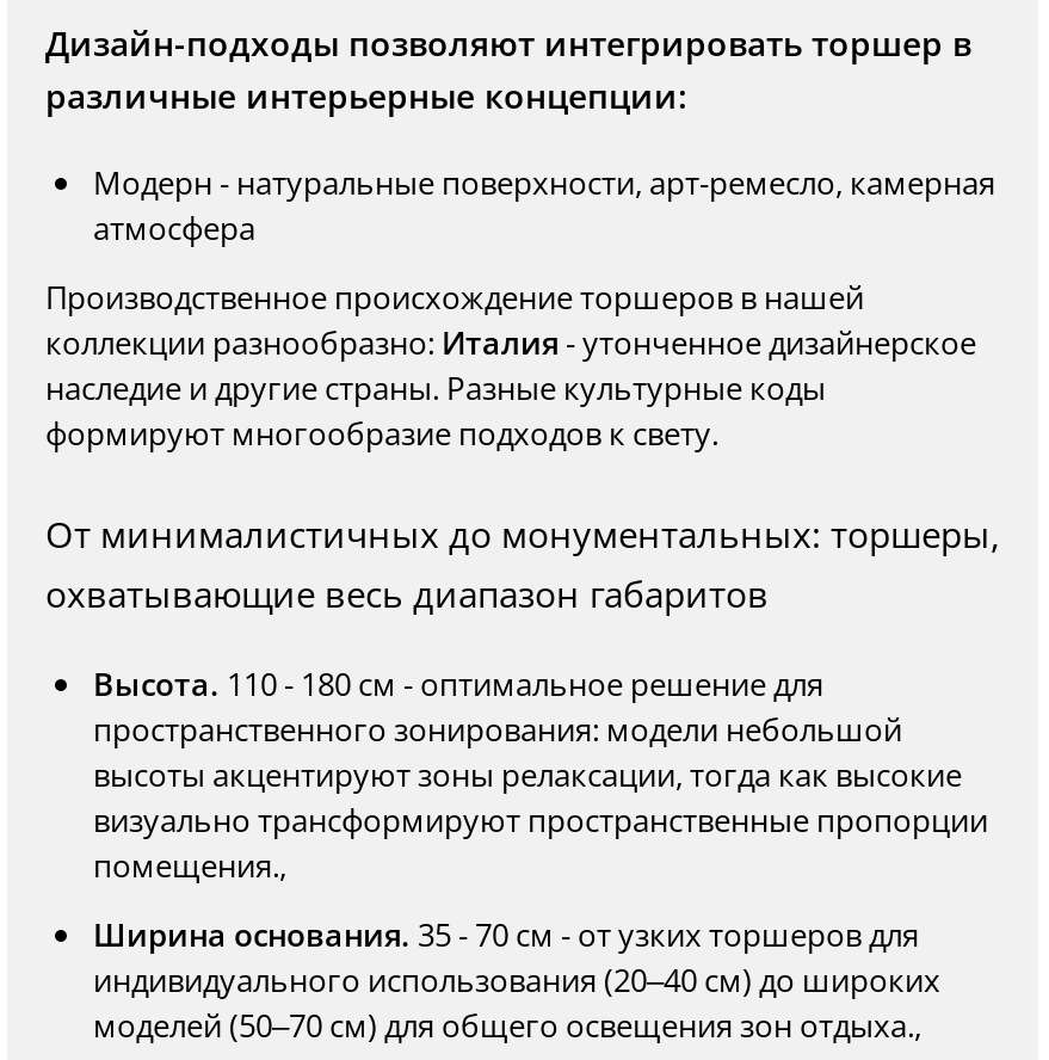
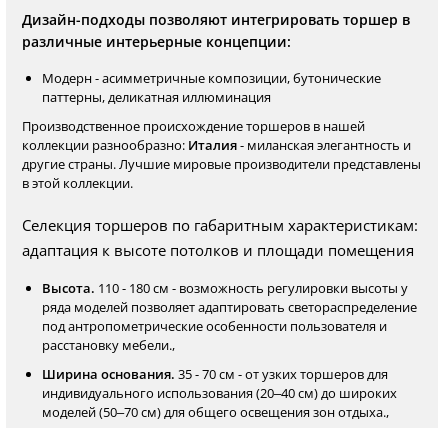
[93,161,995,249] Модерн - натуральные поверхности, арт-ремесло, камерная | атмосфера -> [42,69,381,106] Модерн - асимметричные композиции, бутонические | паттерны, деликатная иллюминация
[45,321,976,455] коллекции разнообразно: Италия - утонченное дизайнерское | наследие и другие страны. Разные культурные коды | формируют многообразие подходов к свету. -> [22,136,421,192] коллекции разнообразно: Италия - миланская элегантность и | другие страны. Лучшие мировые производители представлены | в этой коллекции.
[45,510,1000,617] От минималистичных до монументальных: торшеры, | охватывающие весь диапазон габаритов -> [22,215,418,260] Селекция торшеров по габаритным характеристикам: | адаптация к высоте потолков и площади помещения
[93,662,988,887] Высота. 110 - 180 см - оптимальное решение для | пространственного зонирования: модели небольшой | высоты акцентируют зоны релаксации, тогда как высокие | визуально трансформируют пространственные пропорции | помещения., -> [42,279,417,354] Высота. 110 - 180 см - возможность регулировки высоты у | ряда моделей позволяет адаптировать светораспределение | под антропометрические особенности пользователя и | расстановку мебели.,

